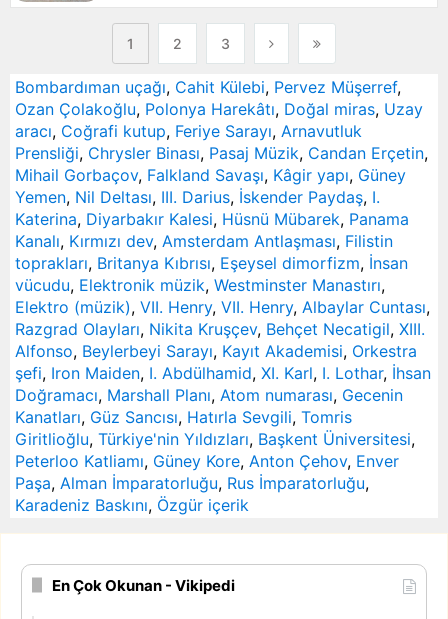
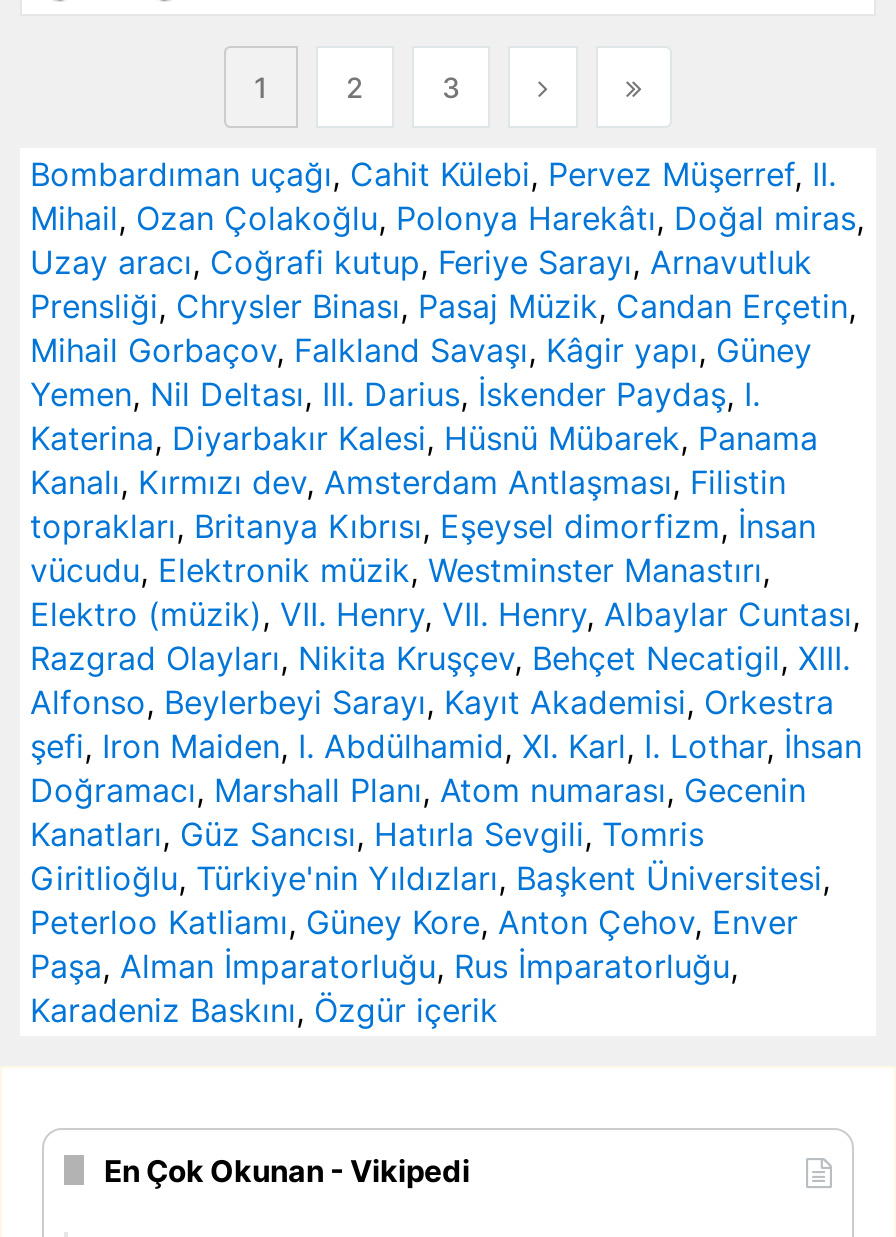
[15,77,423,141] Bombardıman uçağı, Cahit Külebi, Pervez Müşerref, | Ozan Çolakoğlu, Polonya Harekâtı, Doğal miras, Uzay | aracı, Coğrafi kutup, Feriye Sarayı, Arnavutluk -> [30,154,864,282] Bombardıman uçağı, Cahit Külebi, Pervez Müşerref, II. | Mihail, Ozan Çolakoğlu, Polonya Harekâtı, Doğal miras, | Uzay aracı, Coğrafi kutup, Feriye Sarayı, Arnavutluk

